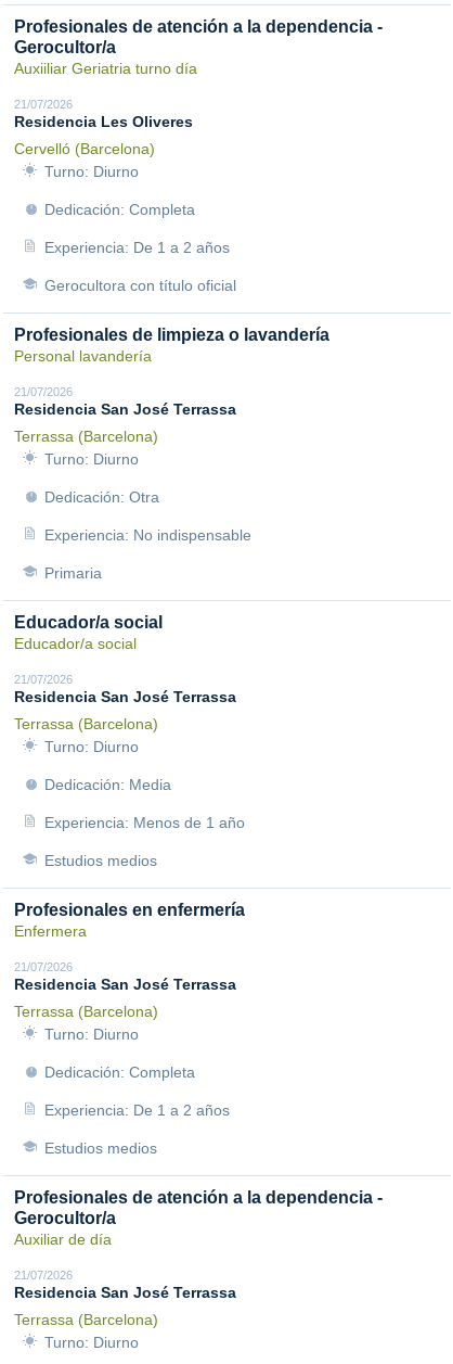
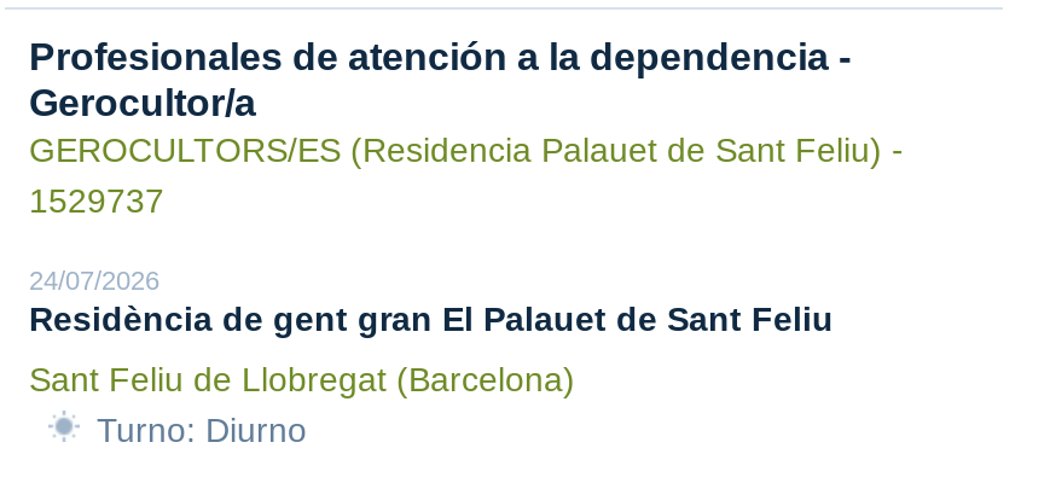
[14,60,383,1328] Auxiiliar Geriatria turno día | 21/07/2026 | Residencia Les Oliveres | Cervelló (Barcelona) | Turno: Diurno | Dedicación: Completa | Experiencia: De 1 a 2 años | Gerocultora con título oficial | Profesionales de limpieza o lavandería | Personal lavandería | 21/07/2026 | Residencia San José Terrassa | Terrassa (Barcelona) | Turno: Diurno | Dedicación: Otra | Experiencia: No indispensable | Primaria | Educador/a social | Educador/a social | 21/07/2026 | Residencia San José Terrassa | Terrassa (Barcelona) | Turno: Diurno | Dedicación: Media | Experiencia: Menos de 1 año | Estudios medios | Profesionales en enfermería | Enfermera | 21/07/2026 | Residencia San José Terrassa | Terrassa (Barcelona) | Turno: Diurno | Dedicación: Completa | Experiencia: De 1 a 2 años | Estudios medios | Profesionales de atención a la dependencia - | Gerocultor/a | Auxiliar de día | 21/07/2026 | Residencia San José Terrassa | Terrassa (Barcelona) -> [29,130,904,398] GEROCULTORS/ES (Residencia Palauet de Sant Feliu) - | 1529737 | 24/07/2026 | Residència de gent gran El Palauet de Sant Feliu | Sant Feliu de Llobregat (Barcelona)

